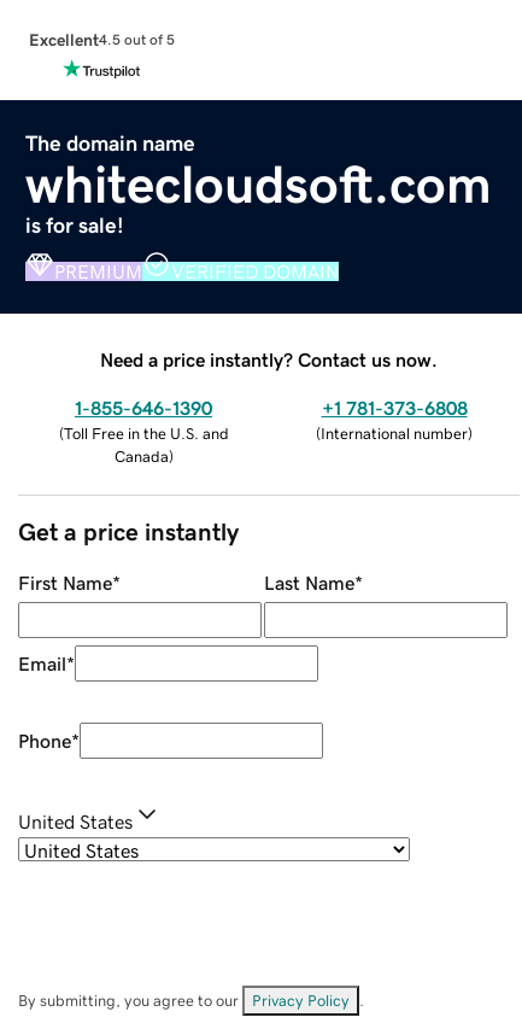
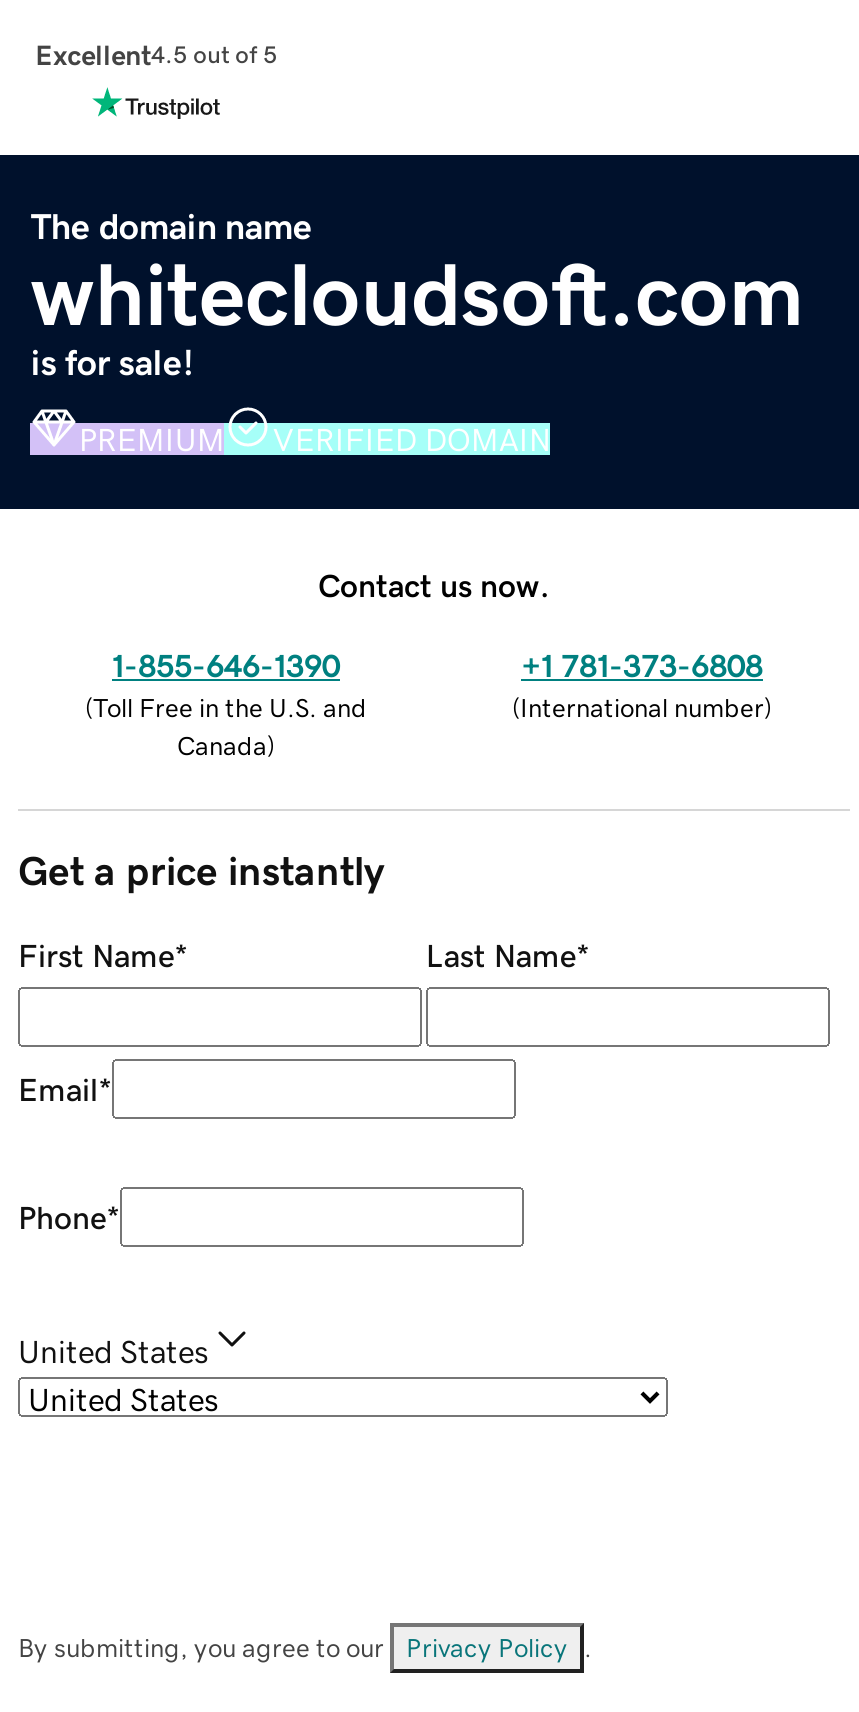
[100,349,438,369] Need a price instantly? Contact us now. -> [318,568,550,600] Contact us now.

